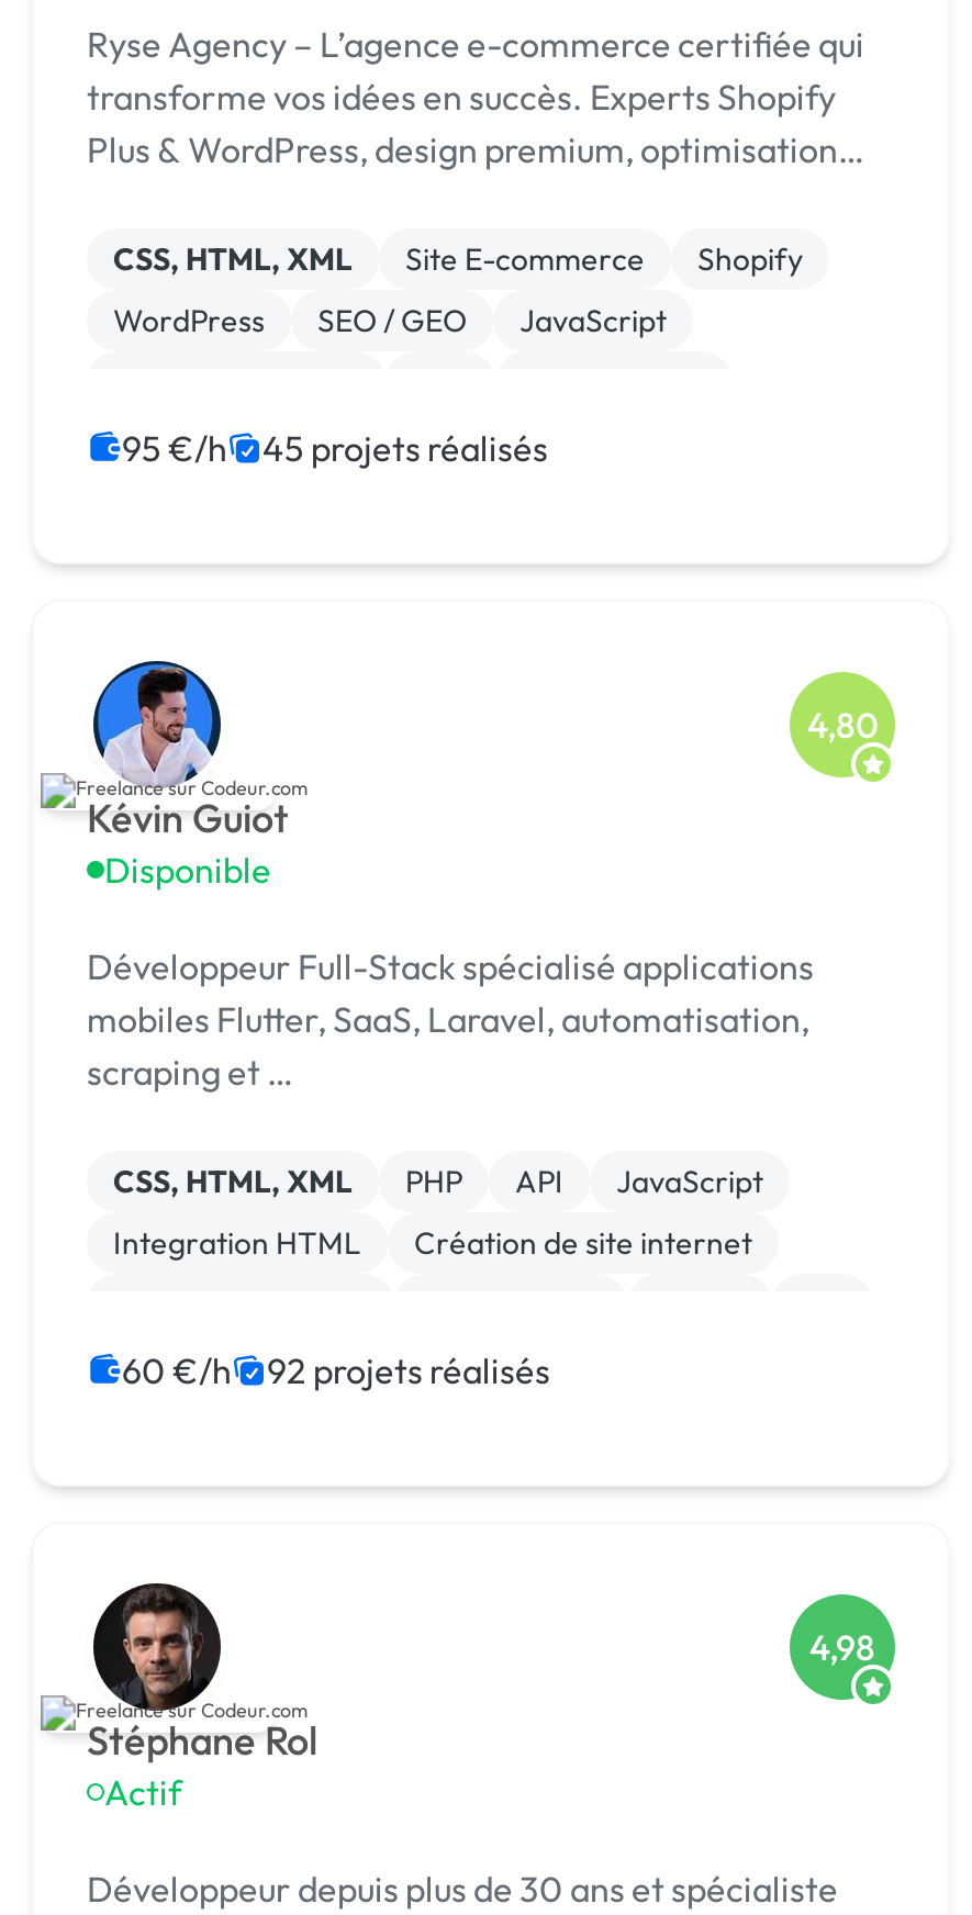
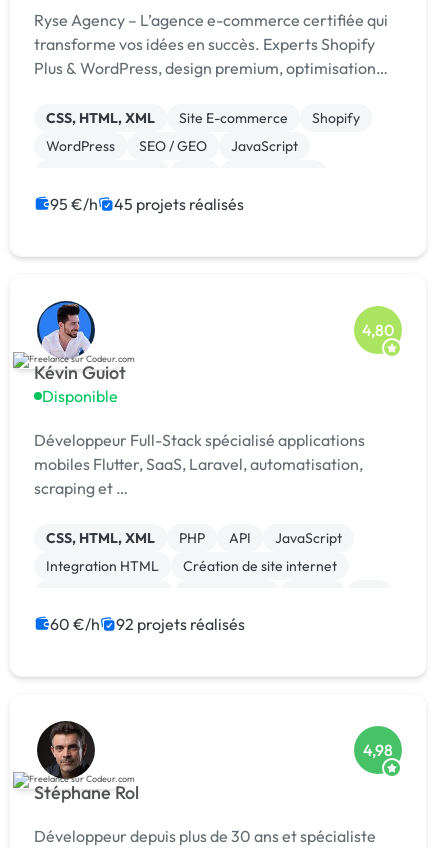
[104,1770,181,1814] Actif -> none

